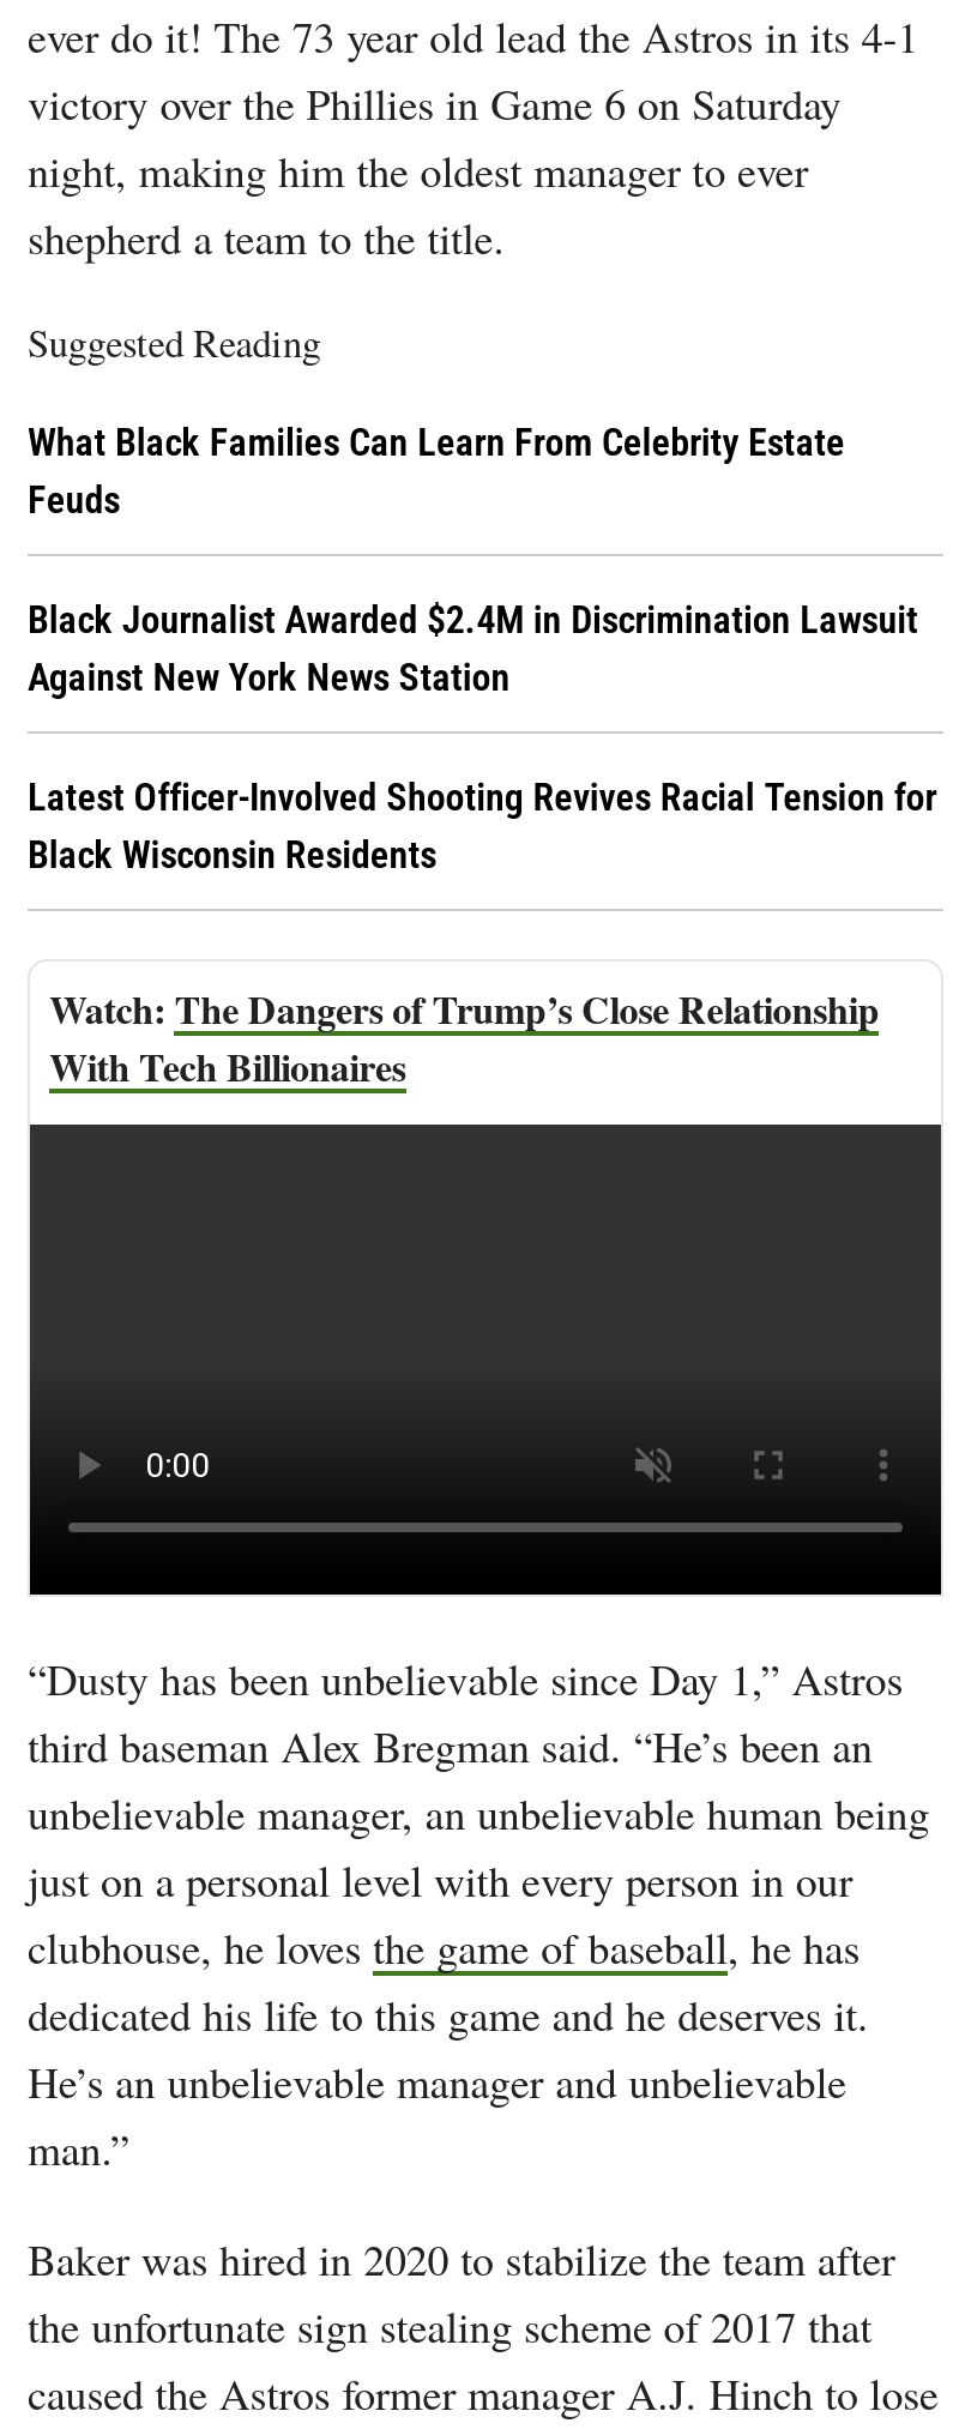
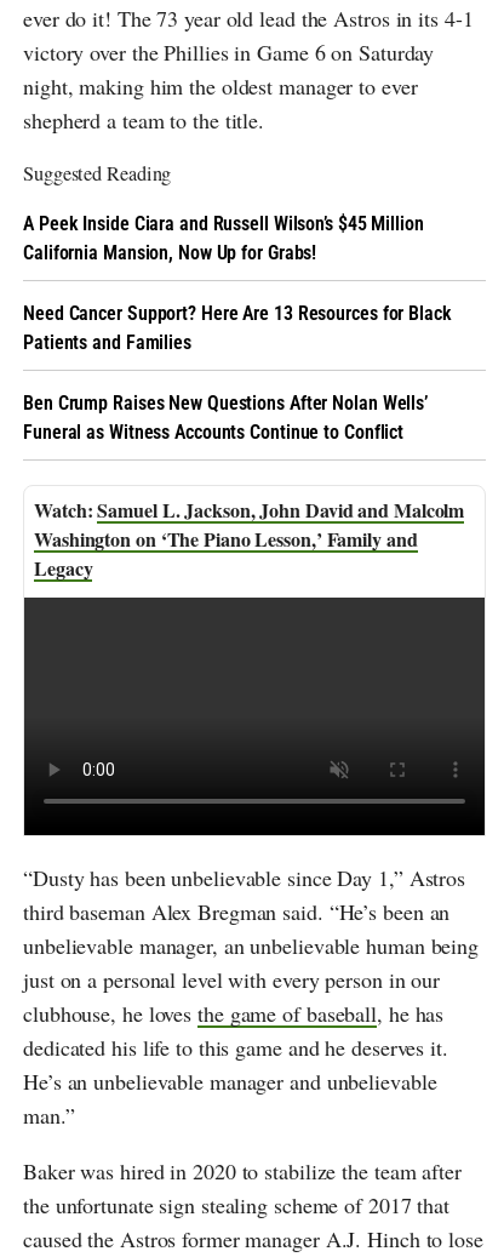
[28,420,845,523] What Black Families Can Learn From Celebrity Estate | Feuds -> [23,212,424,264] A Peek Inside Ciara and Russell Wilson’s $45 Million | California Mansion, Now Up for Grabs!
[28,598,918,701] Black Journalist Awarded $2.4M in Discrimination Lawsuit | Against New York News Station -> [23,302,452,354] Need Cancer Support? Here Are 13 Resources for Black | Patients and Families
[28,775,936,878] Latest Officer-Involved Shooting Revives Racial Tension for | Black Wisconsin Residents -> [23,392,428,444] Ben Crump Raises New Questions After Nolan Wells’ | Funeral as Witness Accounts Continue to Conflict
[49,981,879,1094] The Dangers of Trump’s Close Relationship | With Tech Billionaires -> [34,496,464,582] Samuel L. Jackson, John David and Malcolm | Washington on ‘The Piano Lesson,’ Family and | Legacy

